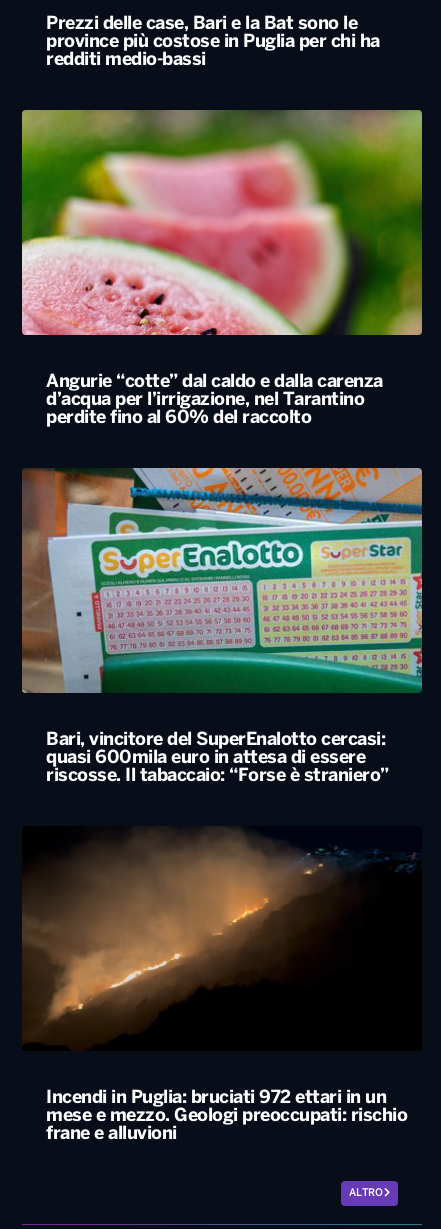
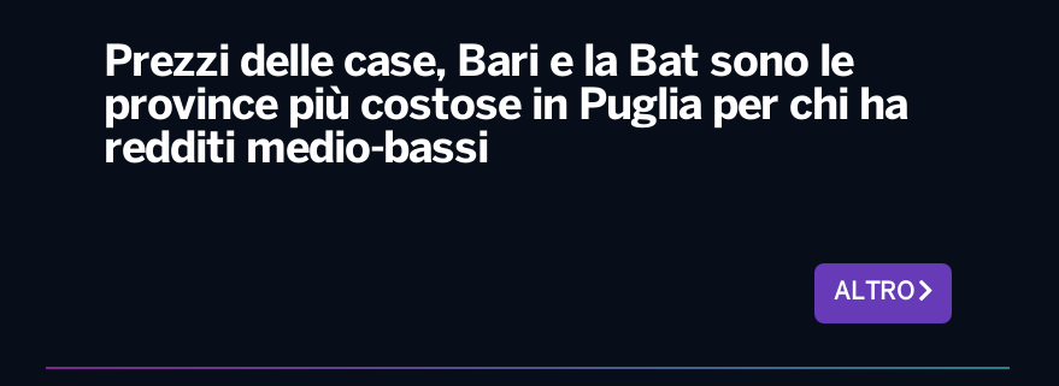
[21,109,423,427] [image] | Angurie “cotte” dal caldo e dalla carenza | d’acqua per l’irrigazione, nel Tarantino | perdite fino al 60% del raccolto -> none
[21,467,423,785] [image] | Bari, vincitore del SuperEnalotto cercasi: | quasi 600mila euro in attesa di essere | riscosse. Il tabaccaio: “Forse è straniero” -> none
[22,827,347,1042] [image] -> none
[46,1090,407,1143] Incendi in Puglia: bruciati 972 ettari in un | mese e mezzo. Geologi preoccupati: rischio | frane e alluvioni -> none

